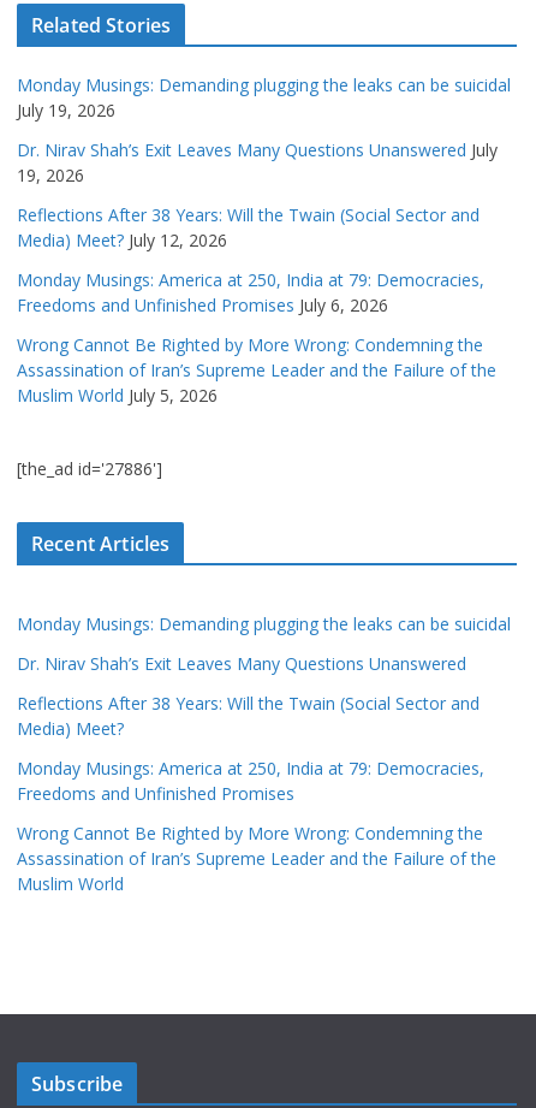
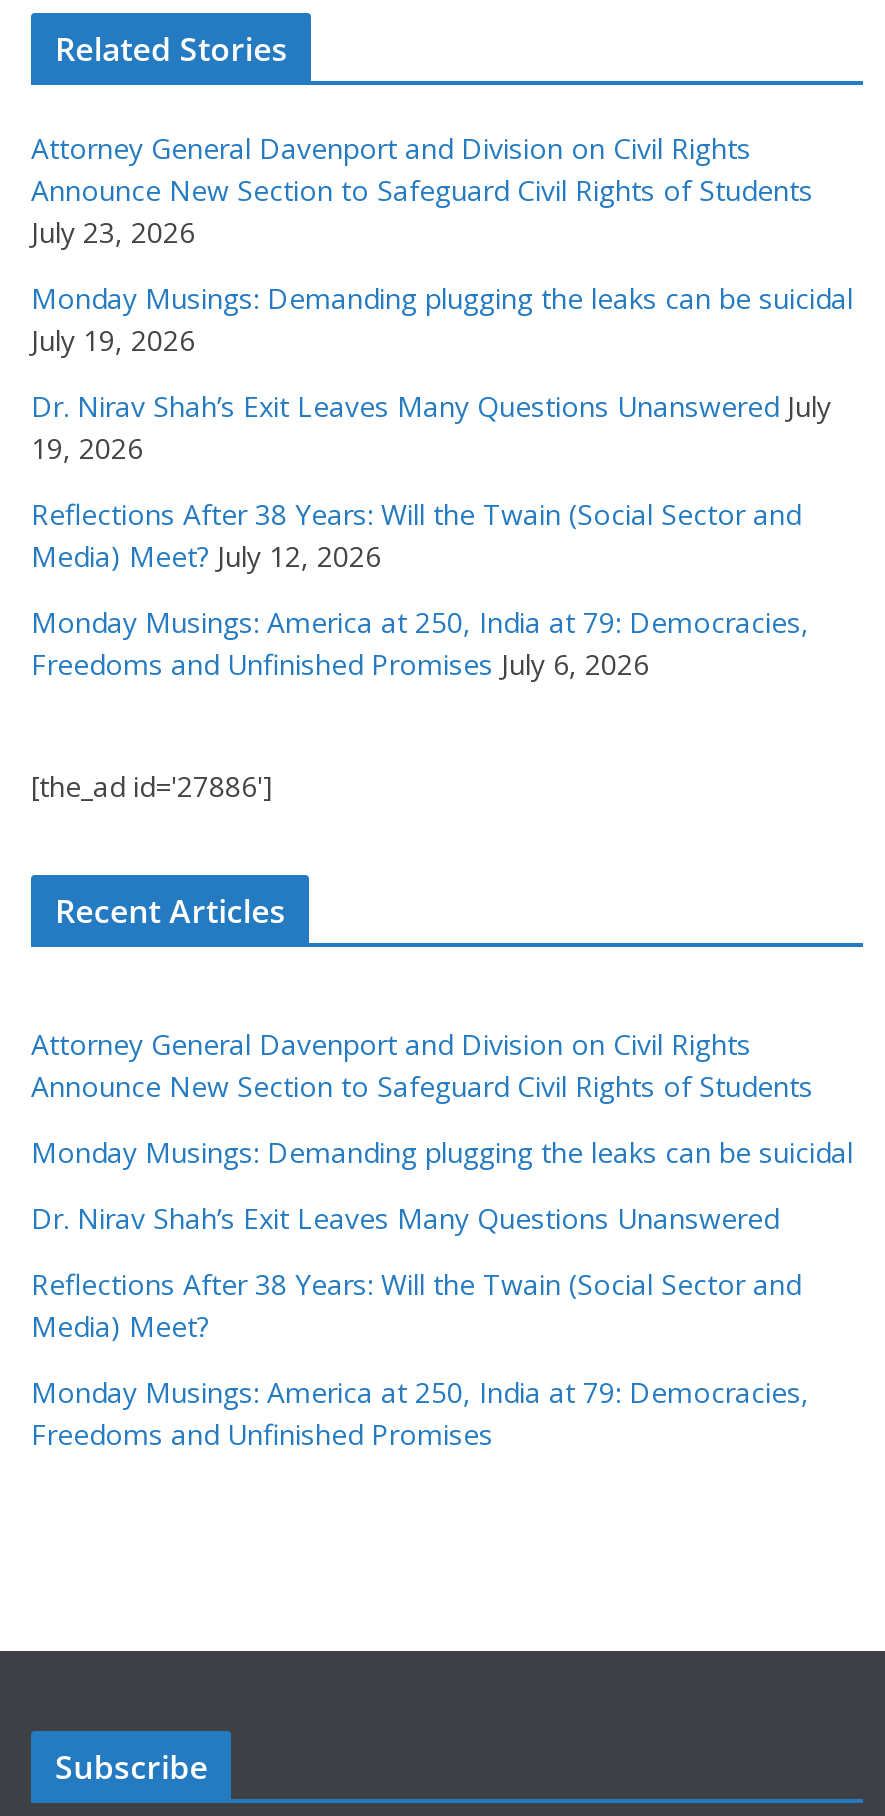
none -> [31,130,813,252] Attorney General Davenport and Division on Civil Rights | Announce New Section to Safeguard Civil Rights of Students | July 23, 2026
moved [17,74,511,317] -> [31,280,853,684]: Monday Musings: Demanding plugging the leaks can be suicidal | July 19, 2026 | Dr. Nirav Shah’s Exit Leaves Many Questions Unanswered July | 19, 2026 | Reflections After 38 Years: Will the Twain (Social Sector and | Media) Meet? July 12, 2026 | Monday Musings: America at 250, India at 79: Democracies, | Freedoms and Unfinished Promises July 6, 2026
[17,334,496,407] Wrong Cannot Be Righted by More Wrong: Condemning the | Assassination of Iran’s Supreme Leader and the Failure of the | Muslim World July 5, 2026 -> none
none -> [31,1026,813,1106] Attorney General Davenport and Division on Civil Rights | Announce New Section to Safeguard Civil Rights of Students
moved [17,613,511,805] -> [31,1134,853,1454]: Monday Musings: Demanding plugging the leaks can be suicidal | Dr. Nirav Shah’s Exit Leaves Many Questions Unanswered | Reflections After 38 Years: Will the Twain (Social Sector and | Media) Meet? | Monday Musings: America at 250, India at 79: Democracies, | Freedoms and Unfinished Promises
[17,822,496,896] Wrong Cannot Be Righted by More Wrong: Condemning the | Assassination of Iran’s Supreme Leader and the Failure of the | Muslim World -> none

